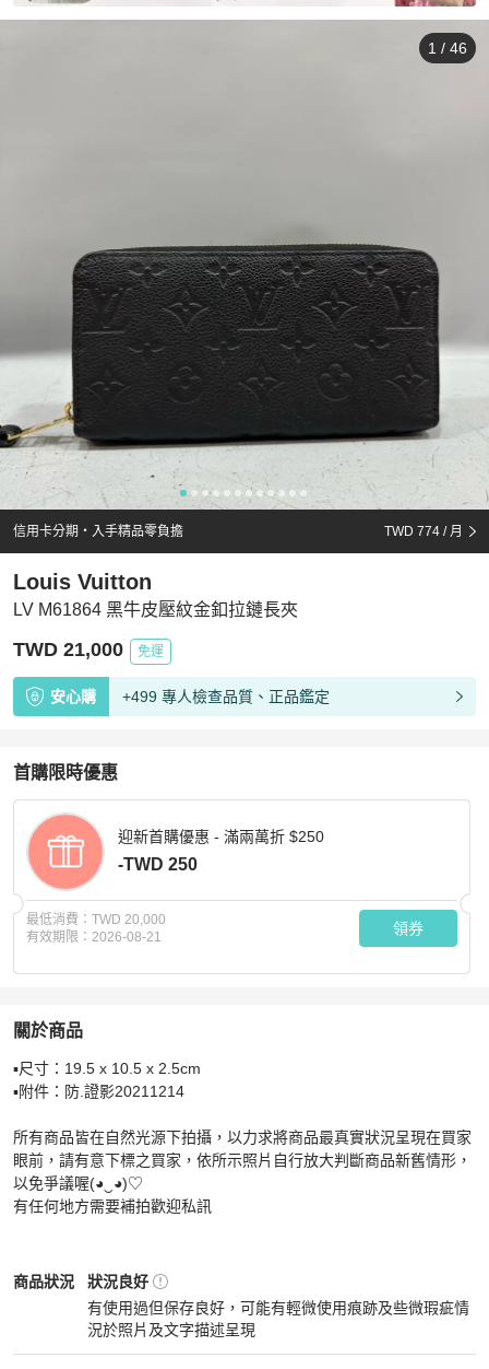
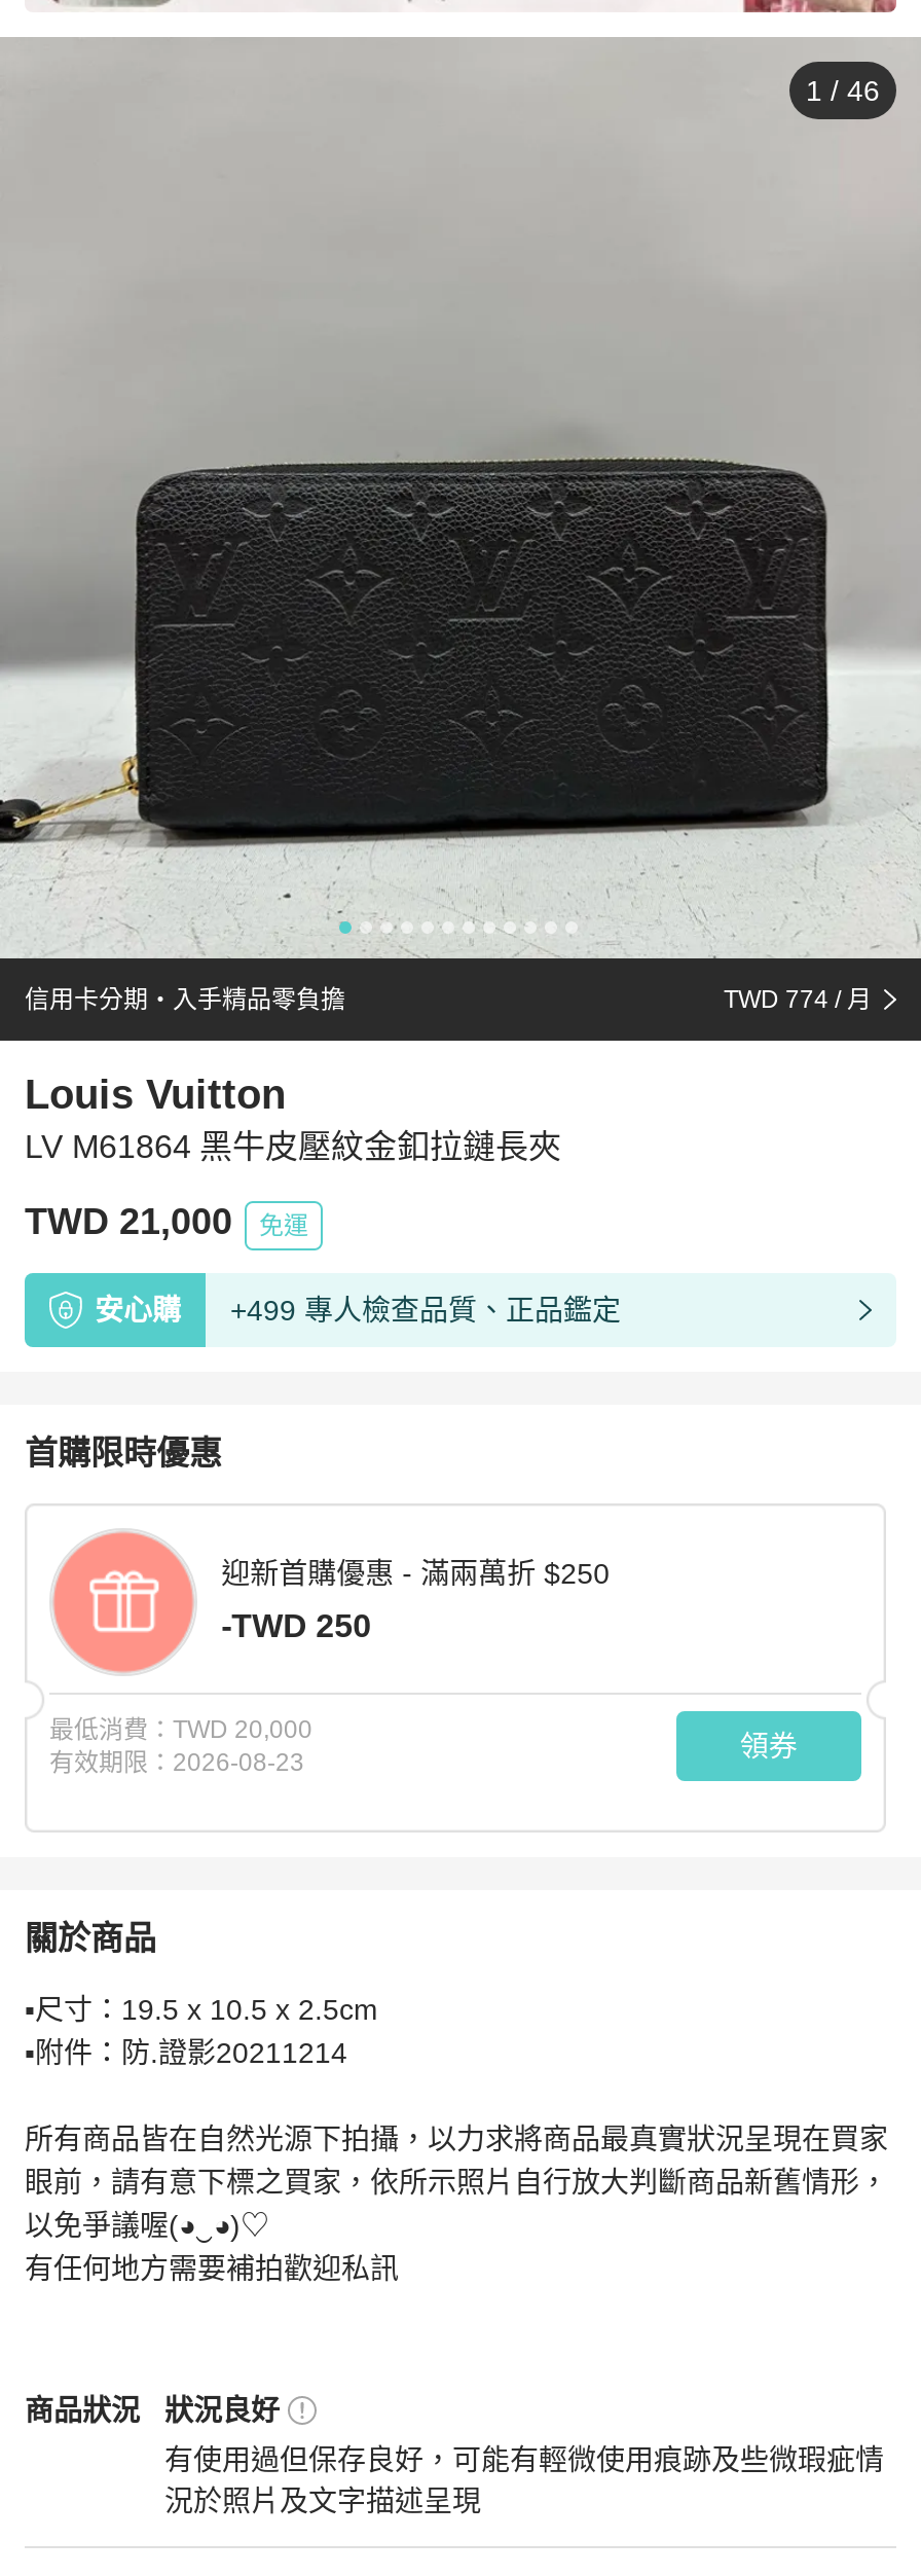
[26,929,162,944] 有效期限：2026-08-21 -> [49,1748,304,1776] 有效期限：2026-08-23

